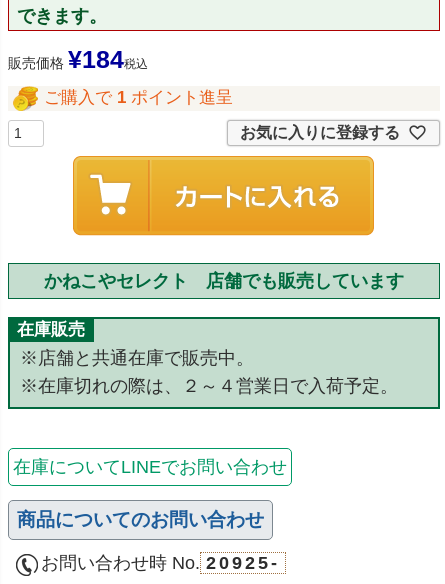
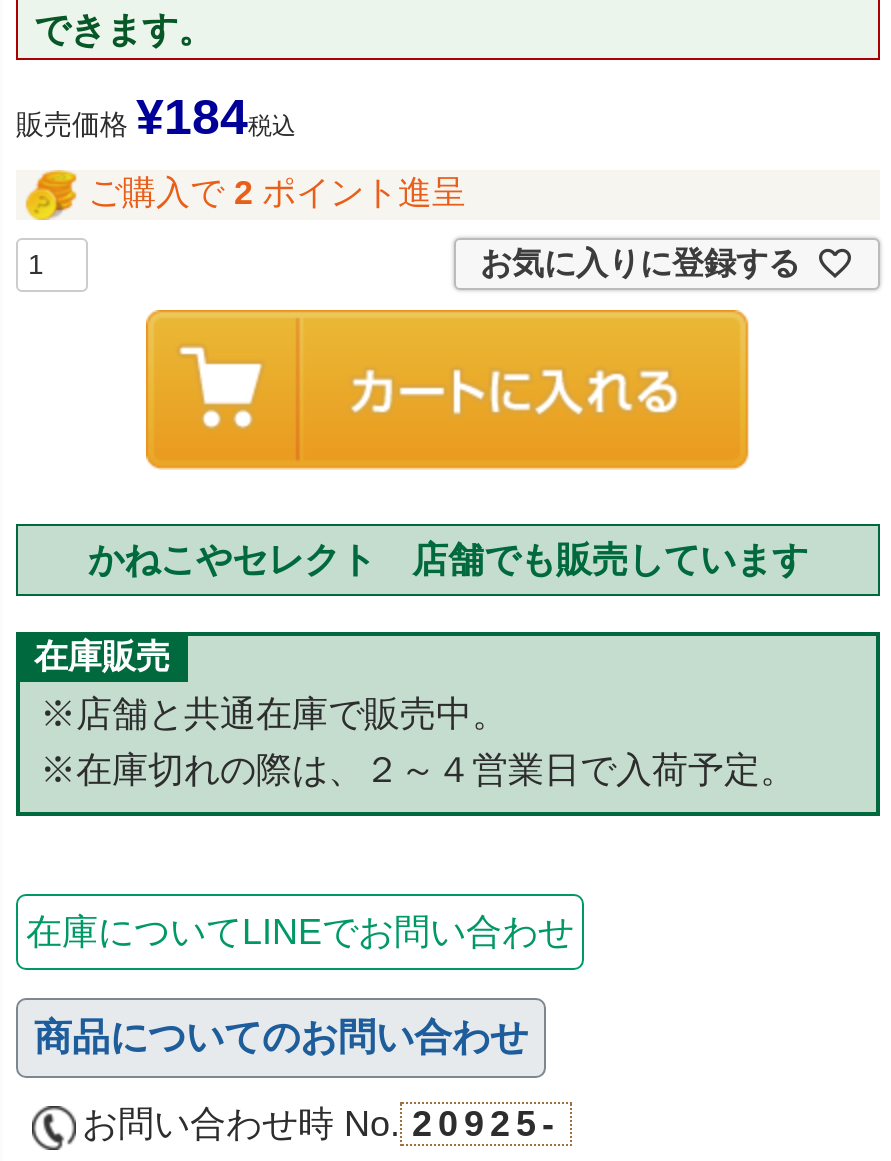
[44,88,233,107] ご購入で 1 ポイント進呈 -> [88,174,466,212] ご購入で 2 ポイント進呈

